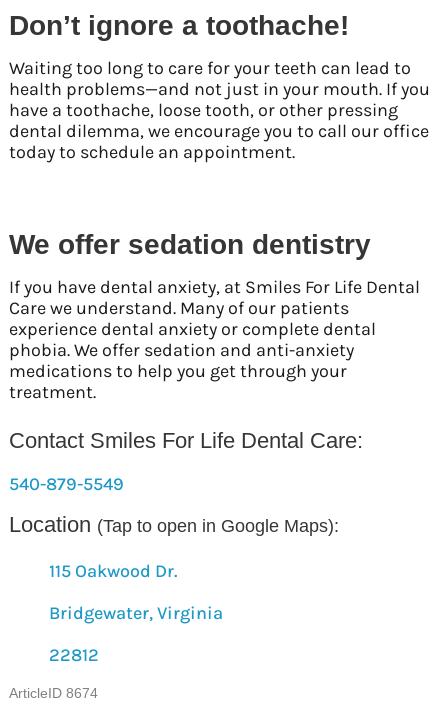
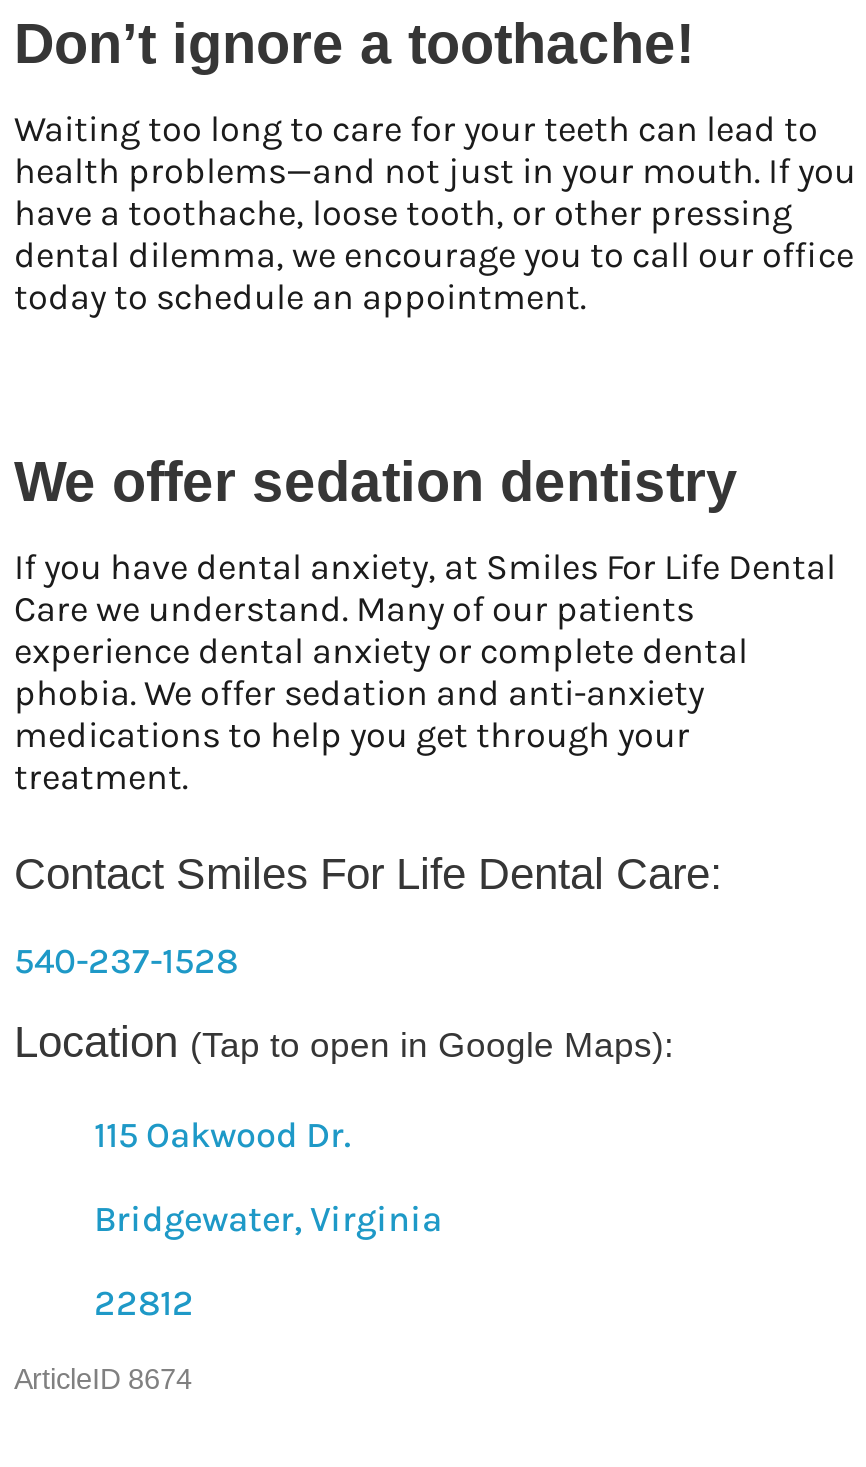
[9,473,124,495] 540-879-5549 -> [14,939,238,983] 540-237-1528

